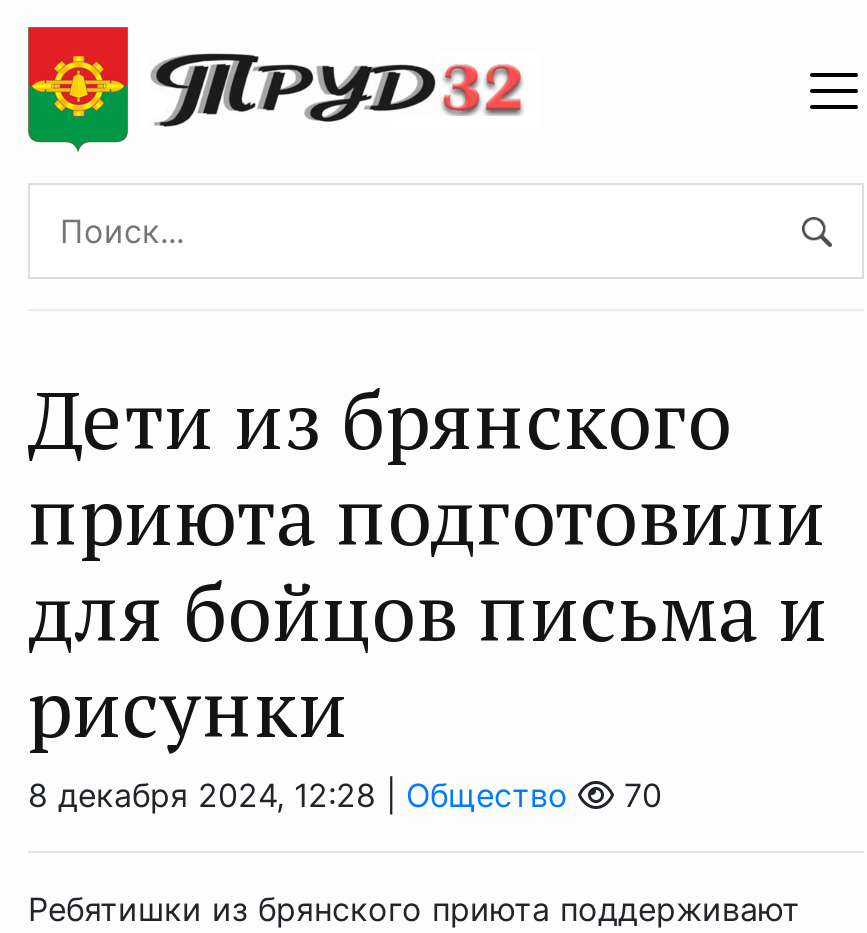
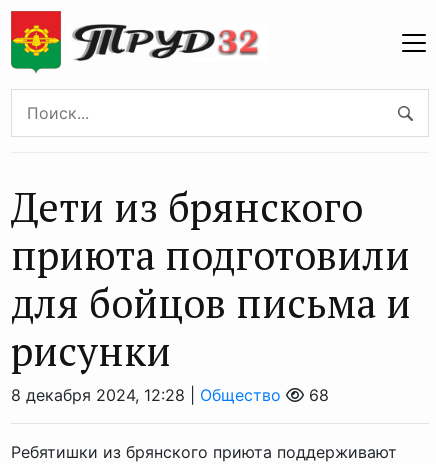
[614,775,662,815] 70 -> [304,385,329,405] 68

